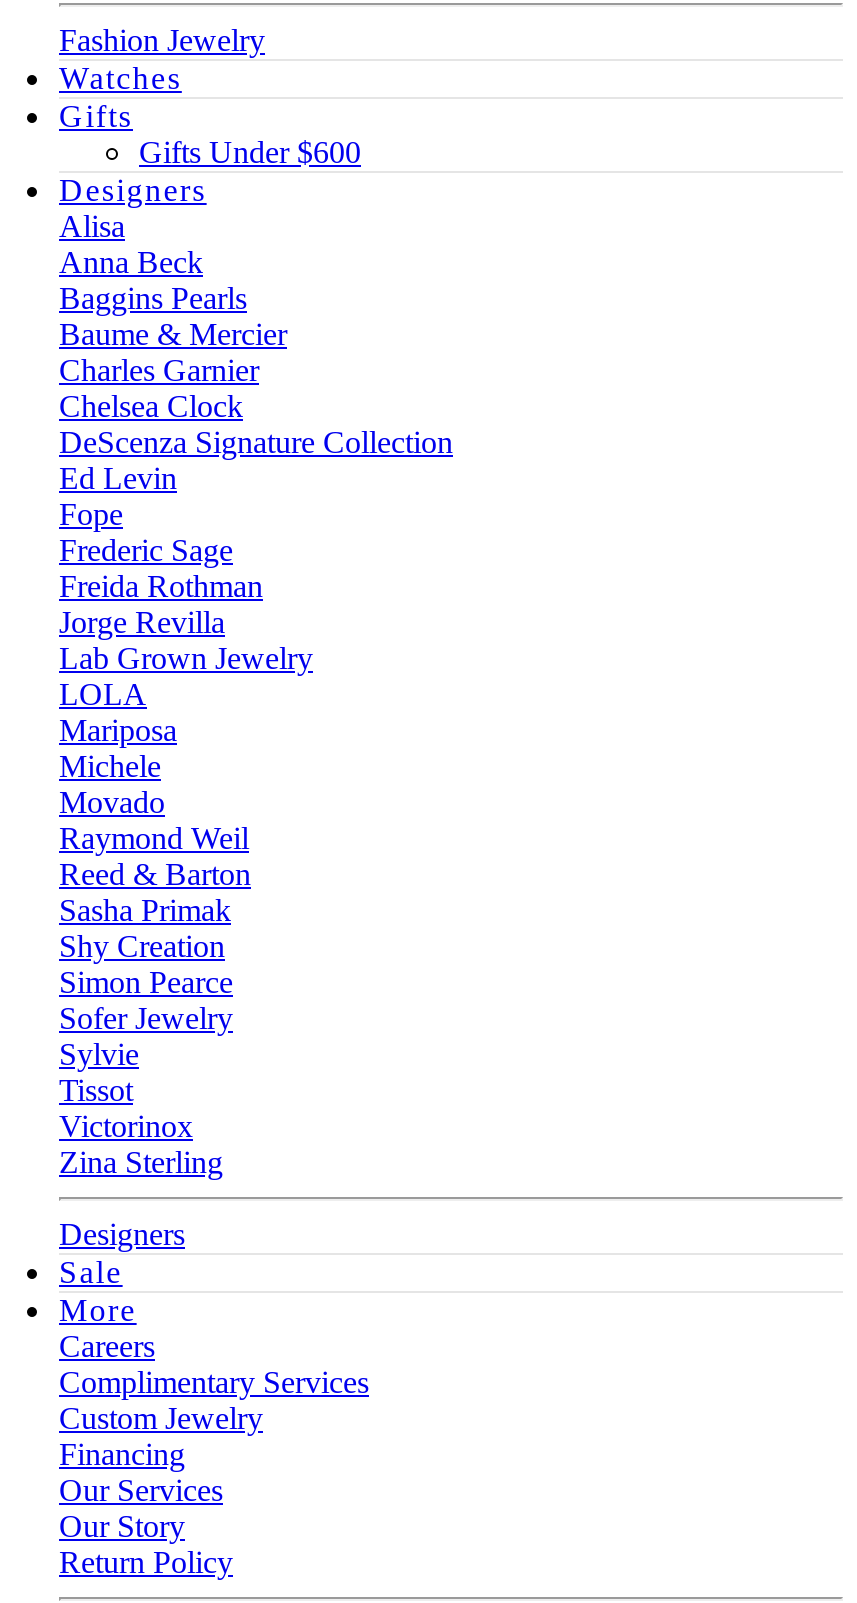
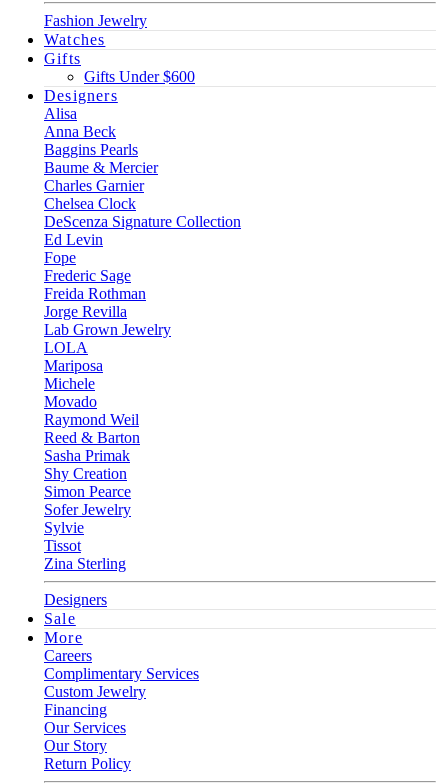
[59,1109,193,1143] Victorinox -> none

